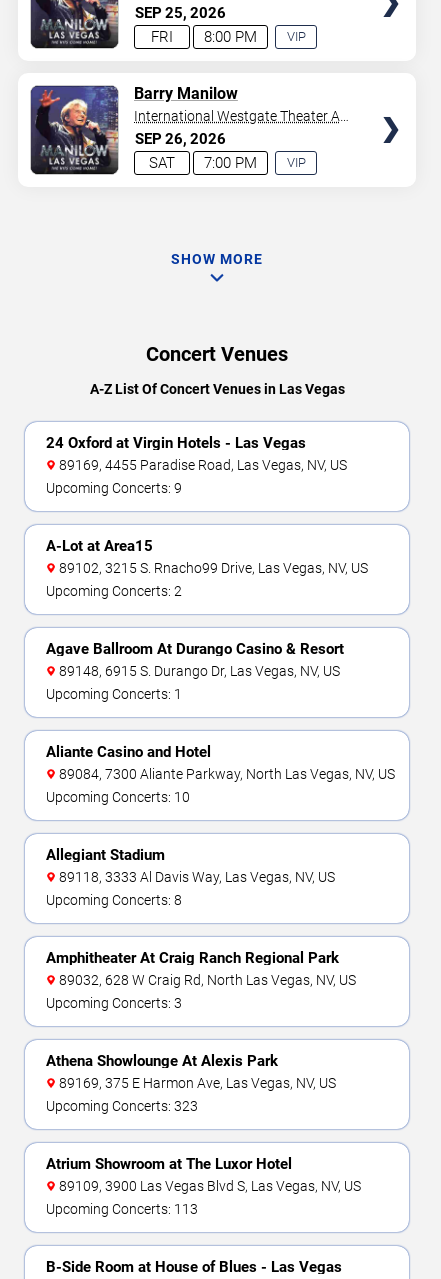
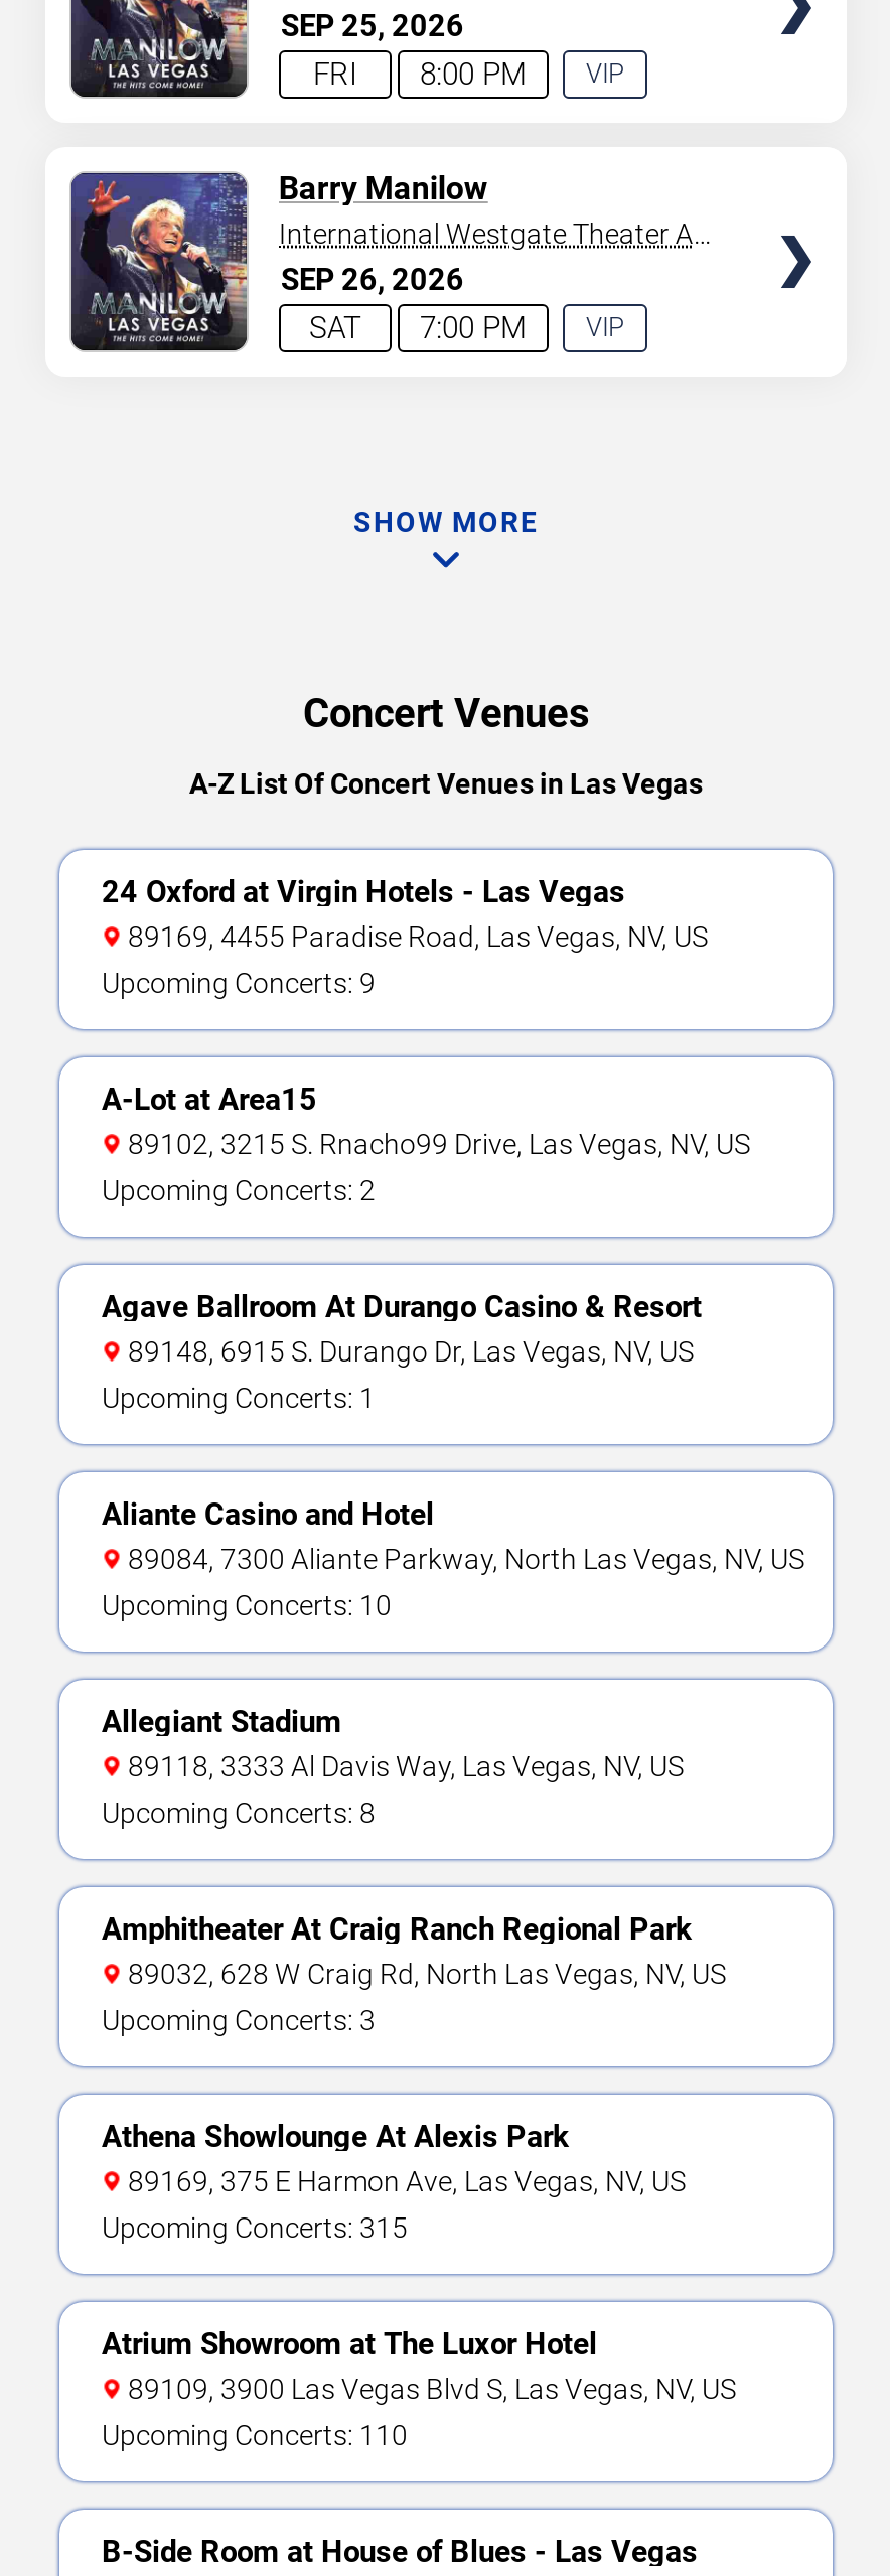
[46,1098,198,1114] Upcoming Concerts: 323 -> [102,2211,408,2244] Upcoming Concerts: 315
[46,1201,198,1217] Upcoming Concerts: 113 -> [102,2419,408,2451] Upcoming Concerts: 110

